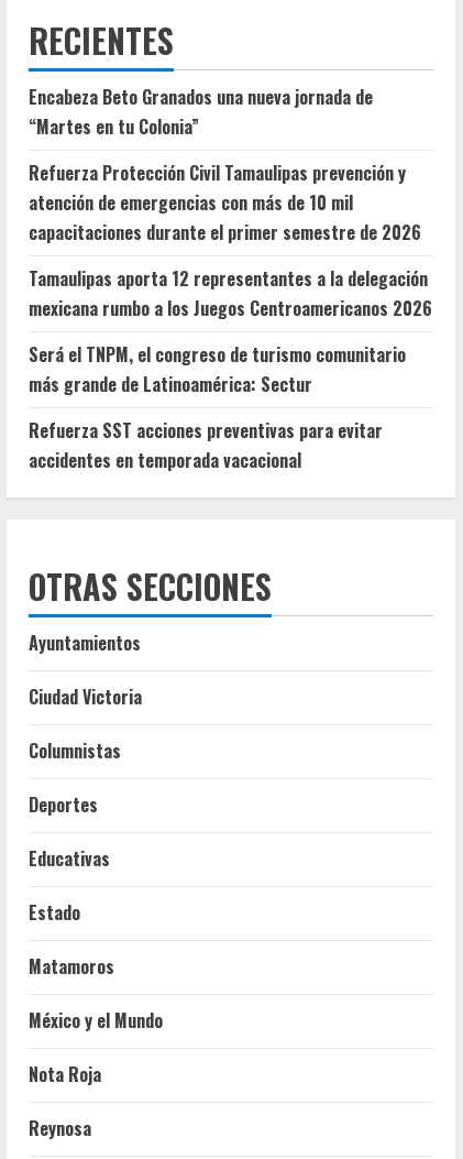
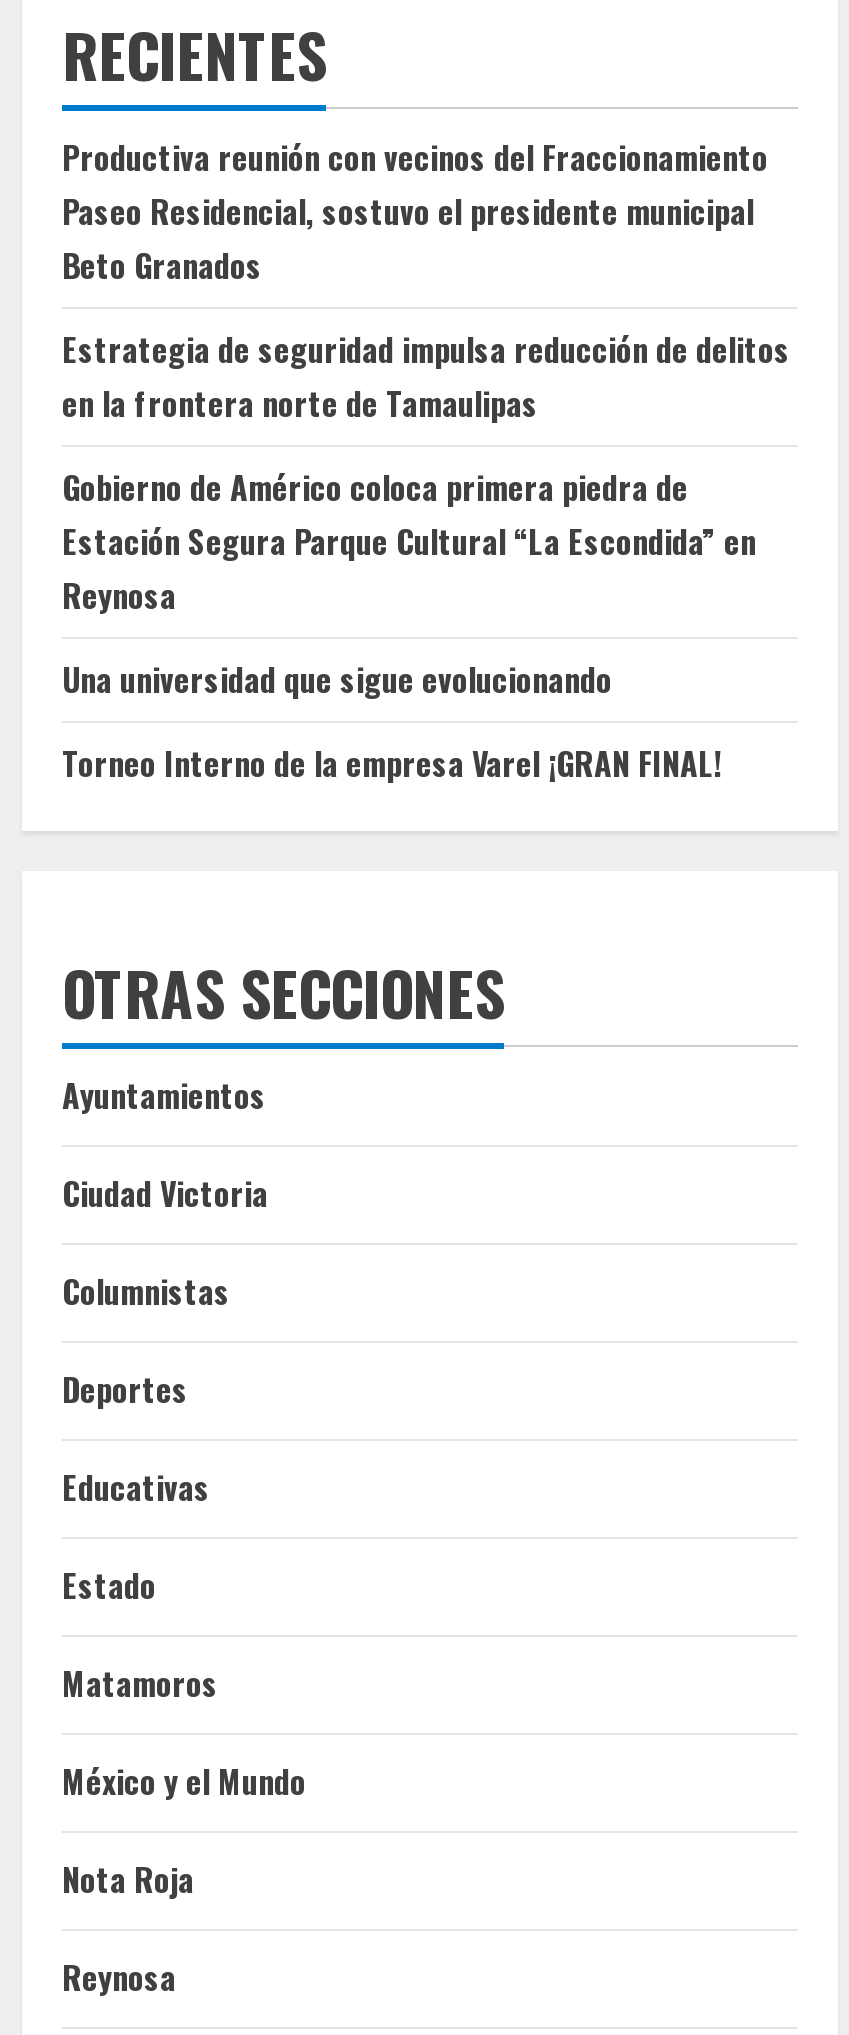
[29,84,373,140] Encabeza Beto Granados una nueva jornada de | “Martes en tu Colonia” -> [62,133,768,289] Productiva reunión con vecinos del Fraccionamiento | Paseo Residencial, sostuvo el presidente municipal | Beto Granados
[29,160,421,245] Refuerza Protección Civil Tamaulipas prevención y | atención de emergencias con más de 10 mil | capacitaciones durante el primer semestre de 2026 -> [62,325,790,427] Estrategia de seguridad impulsa reducción de delitos | en la frontera norte de Tamaulipas
[29,265,432,321] Tamaulipas aporta 12 representantes a la delegación | mexicana rumbo a los Juegos Centroamericanos 2026 -> [62,463,756,619] Gobierno de Américo coloca primera piedra de | Estación Segura Parque Cultural “La Escondida” en | Reynosa
[29,341,406,397] Será el TNPM, el congreso de turismo comunitario | más grande de Latinoamérica: Sectur -> [62,655,612,703] Una universidad que sigue evolucionando
[29,417,383,473] Refuerza SST acciones preventivas para evitar | accidentes en temporada vacacional -> [62,739,722,787] Torneo Interno de la empresa Varel ¡GRAN FINAL!

